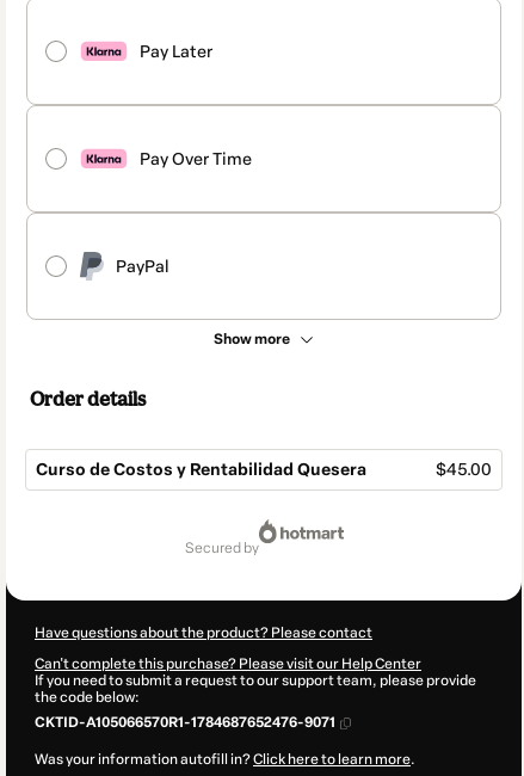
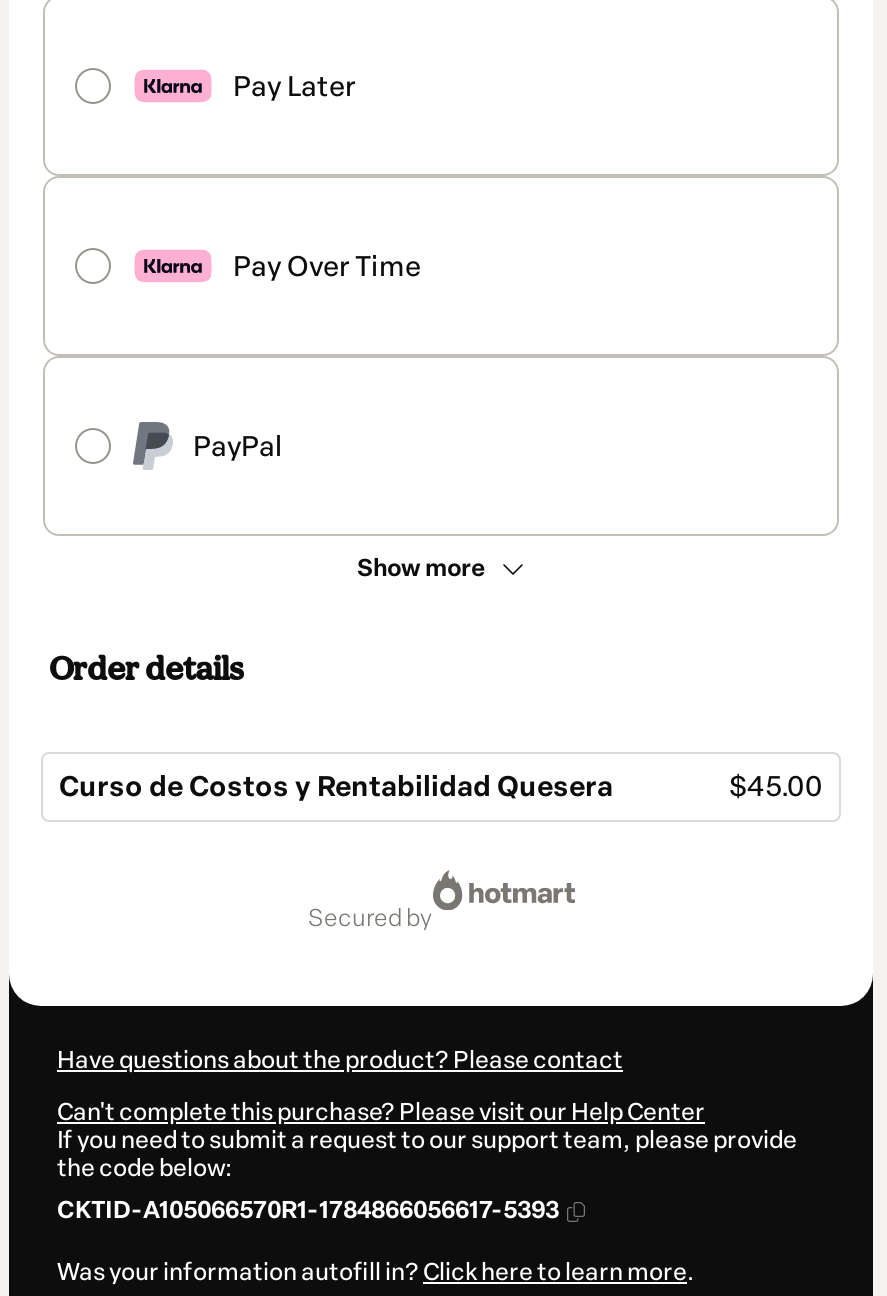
[35,714,335,731] CKTID-A105066570R1-1784687652476-9071 -> [57,1197,559,1225] CKTID-A105066570R1-1784866056617-5393

